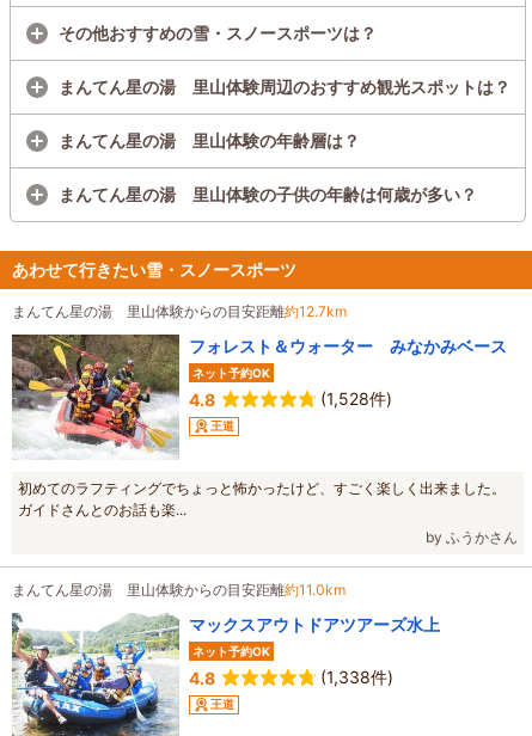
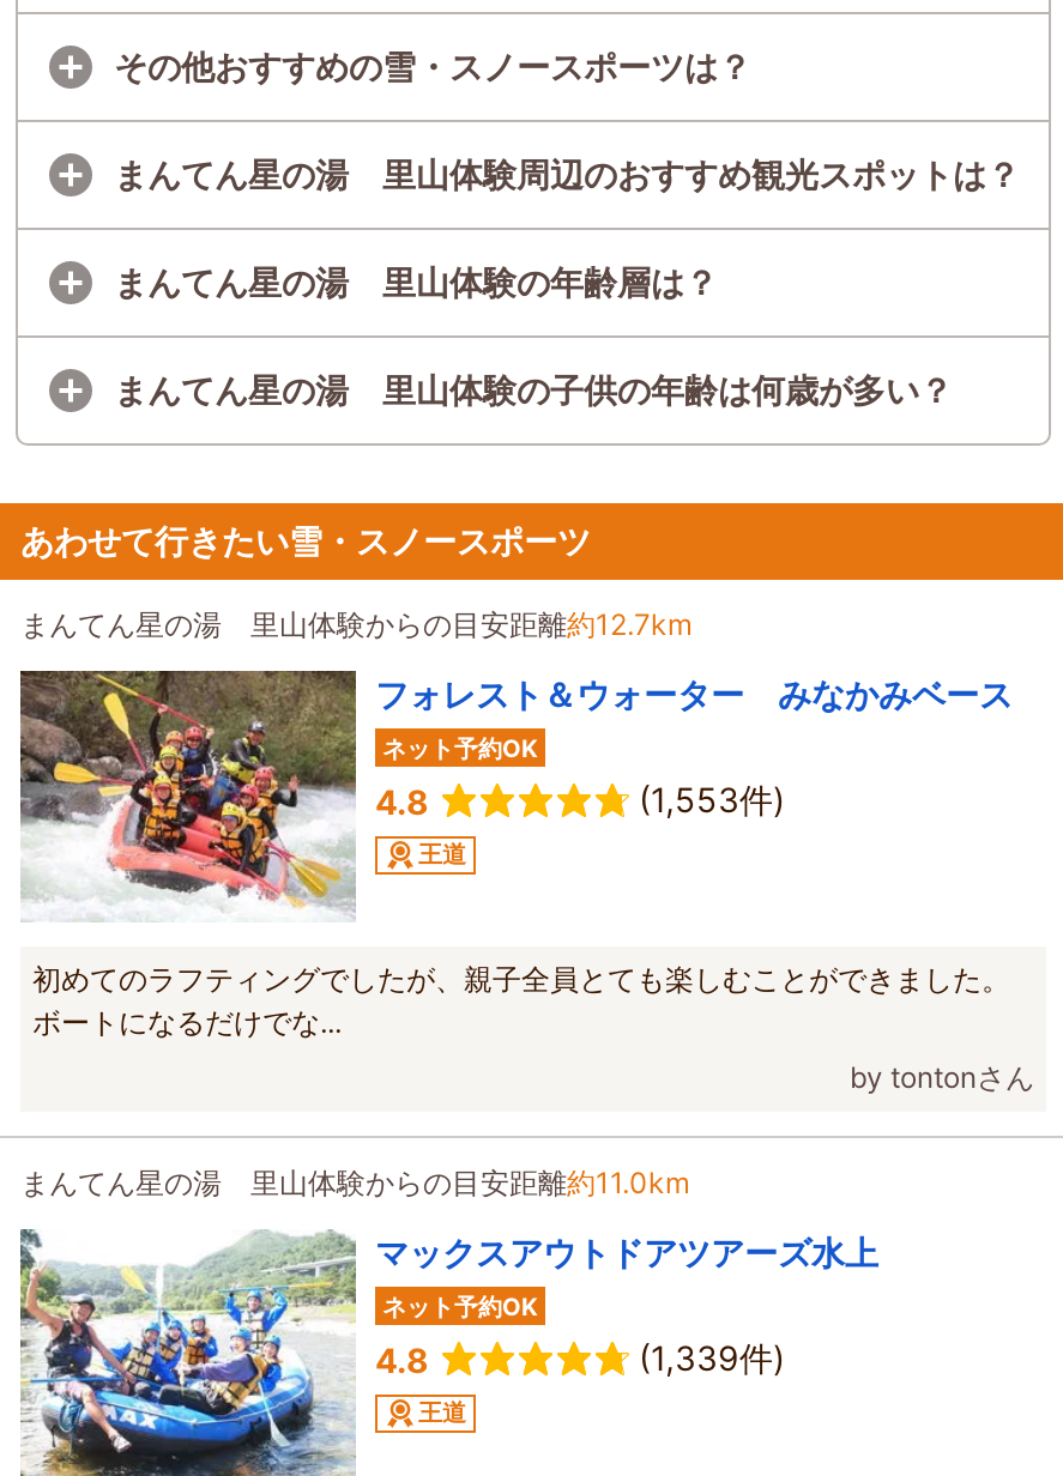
[320,389,392,409] (1,528件) -> [639,779,785,820] (1,553件)
[18,479,506,519] 初めてのラフティングでちょっと怖かったけど、すごく楽しく出来ました。 | ガイドさんとのお話も楽... -> [32,962,1010,1041] 初めてのラフティングでしたが、親子全員とても楽しむことができました。 | ボートになるだけでな...
[426,528,518,546] by ふうかさん -> [850,1060,1034,1096] by tontonさん
[320,667,393,687] (1,338件) -> [639,1338,785,1378] (1,339件)

